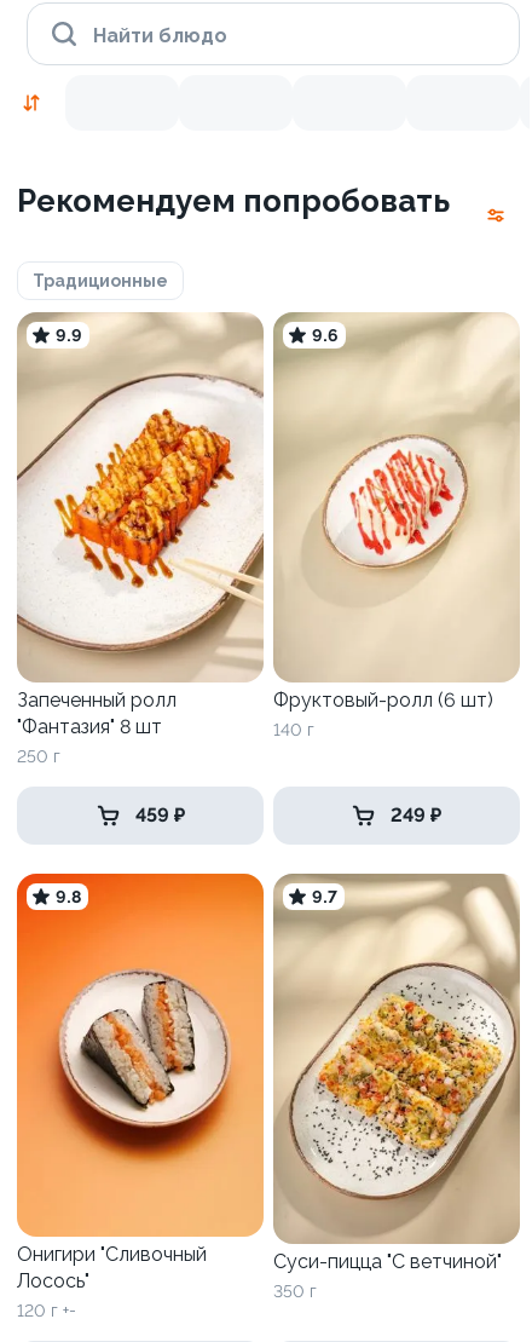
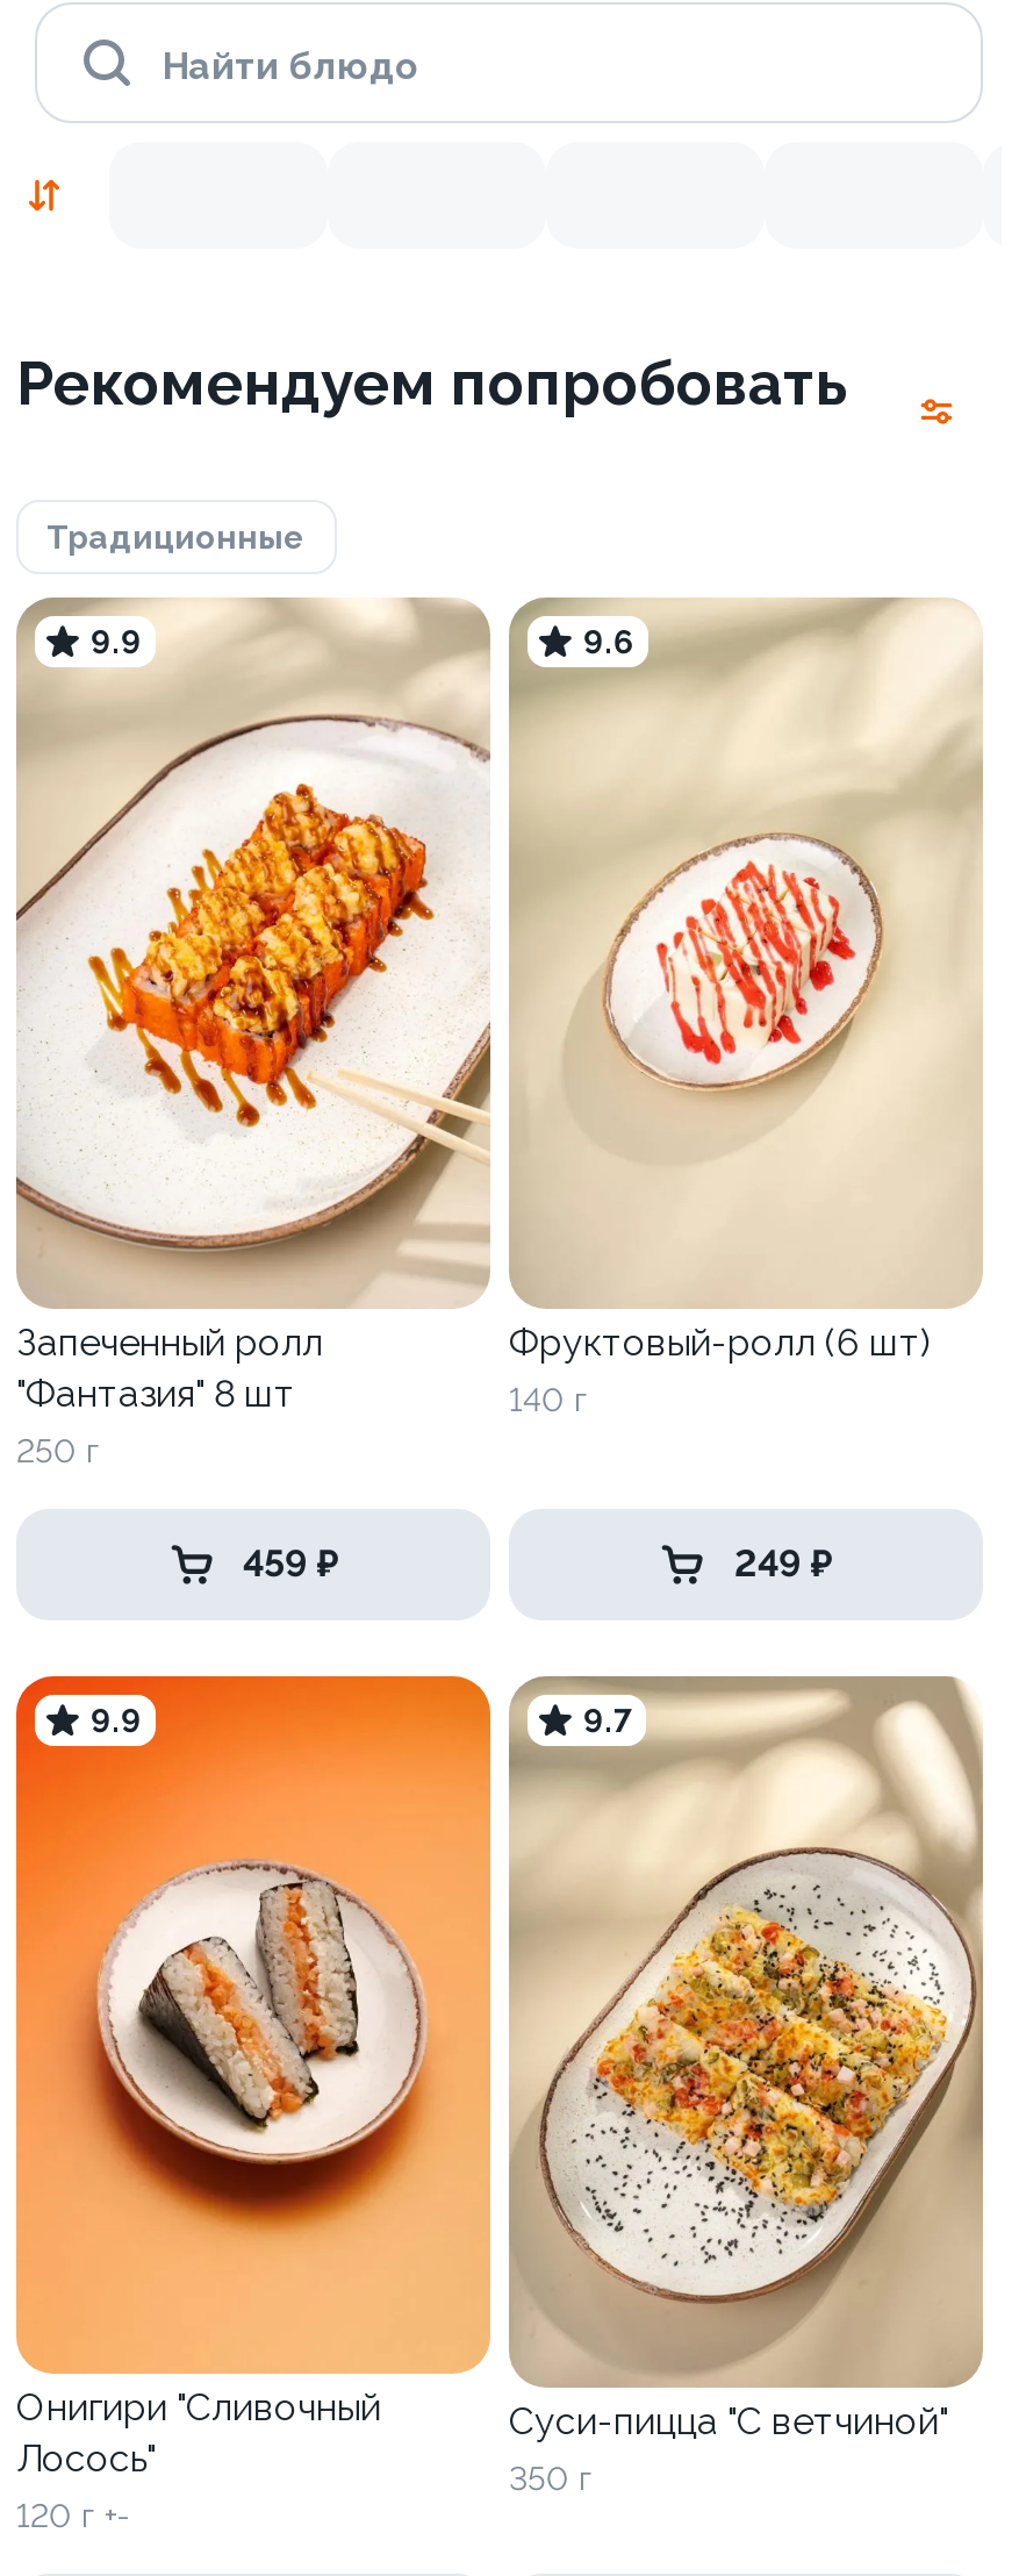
[56,887,81,906] 9.8 -> [91,1702,142,1739] 9.9

